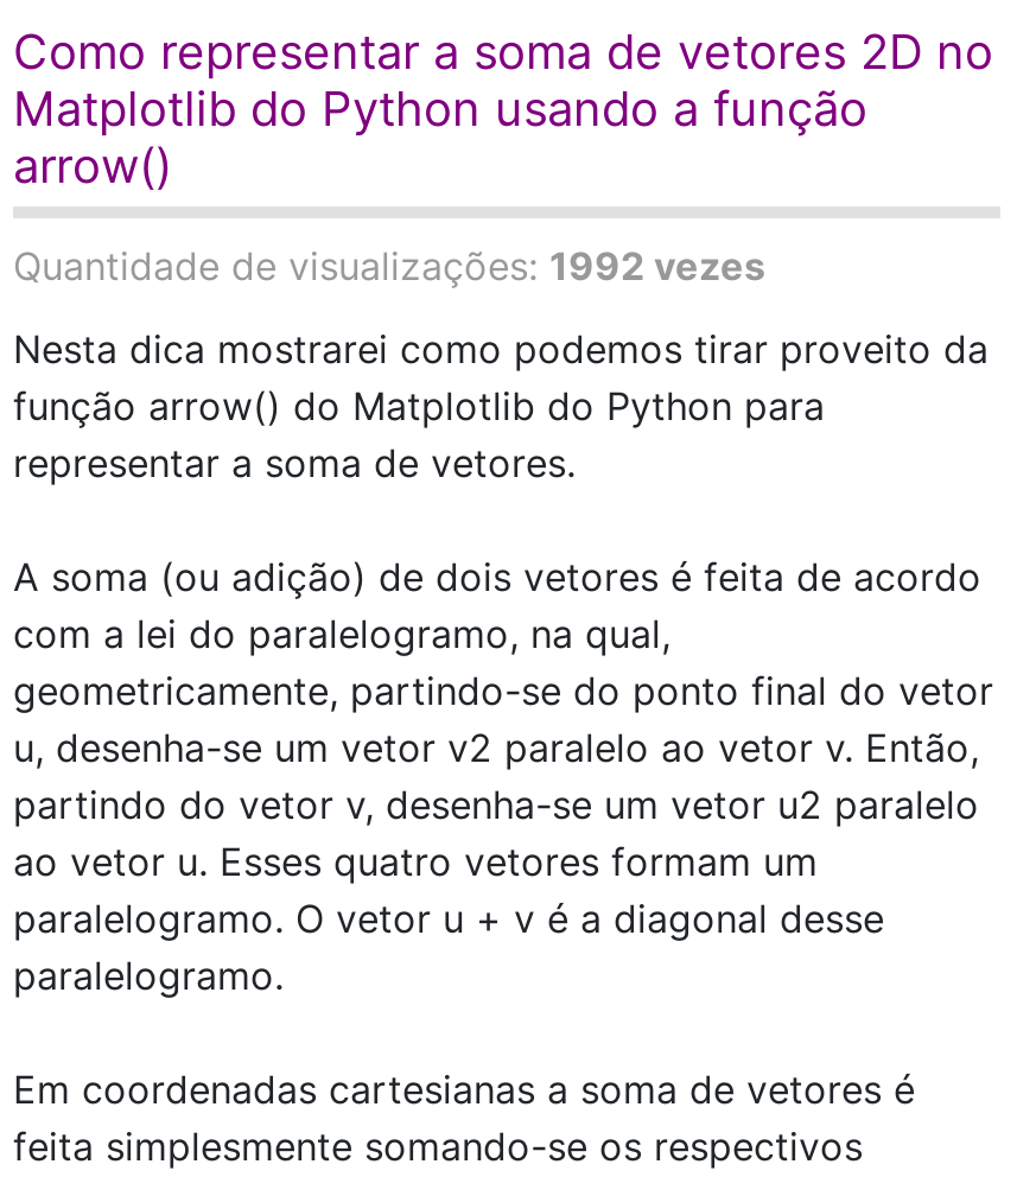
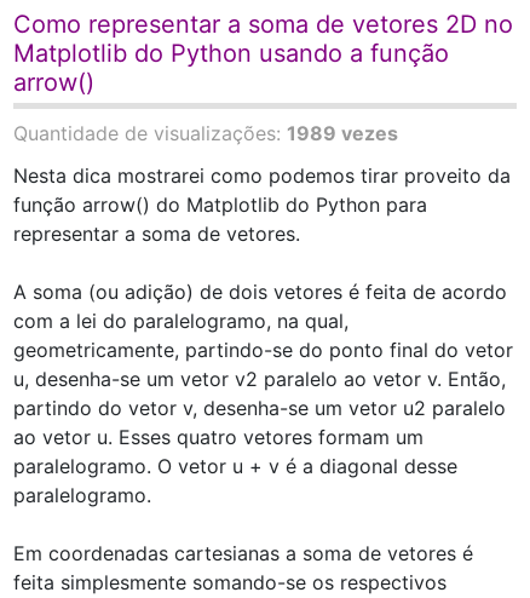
[13,242,765,290] Quantidade de visualizações: 1992 vezes -> [13,121,398,145] Quantidade de visualizações: 1989 vezes

